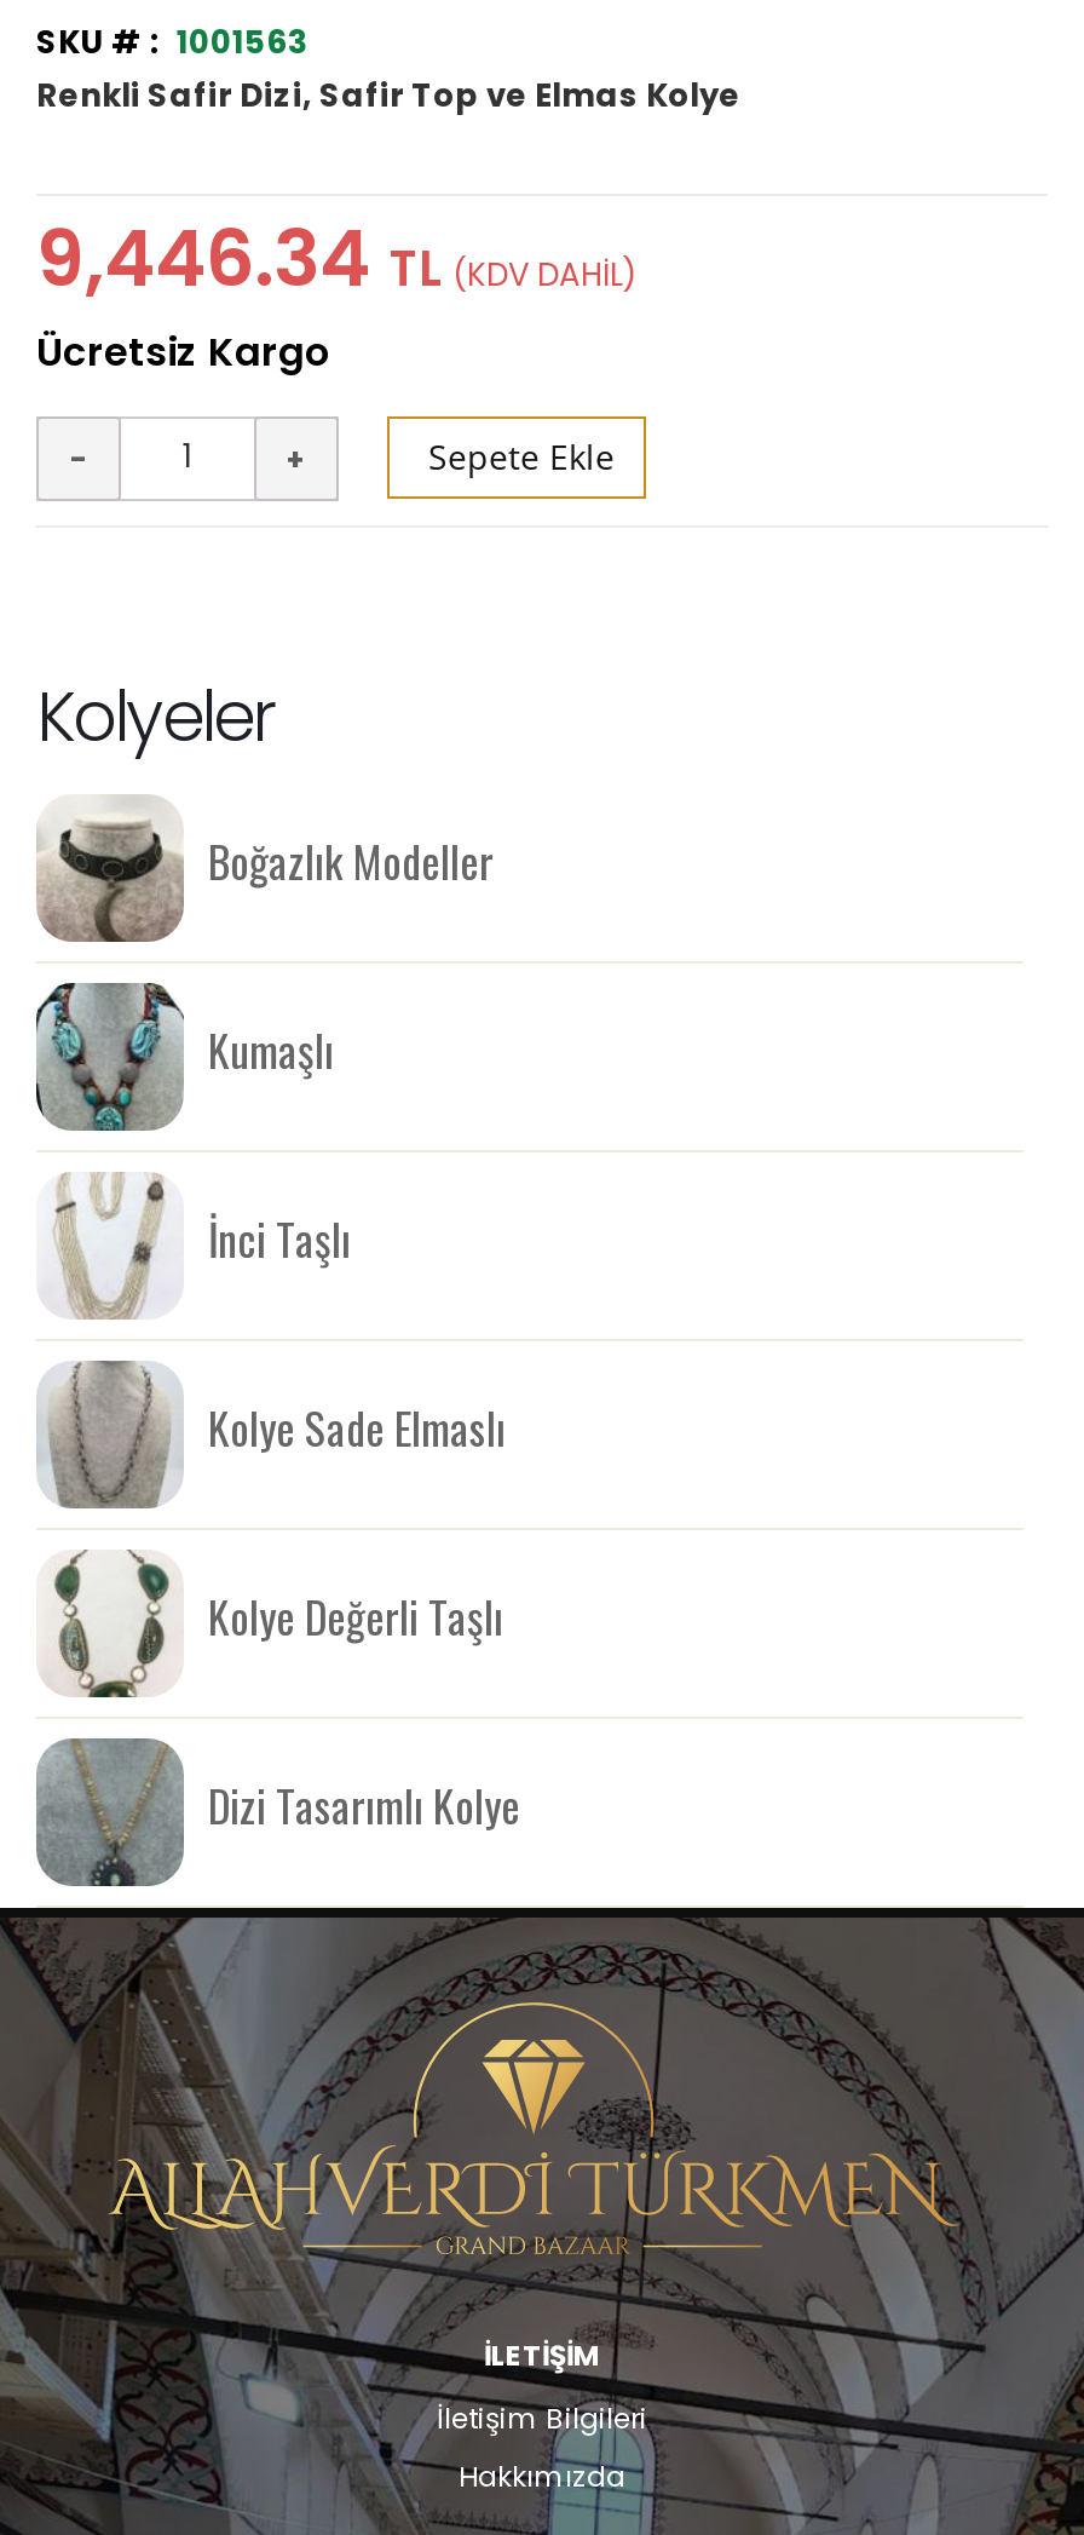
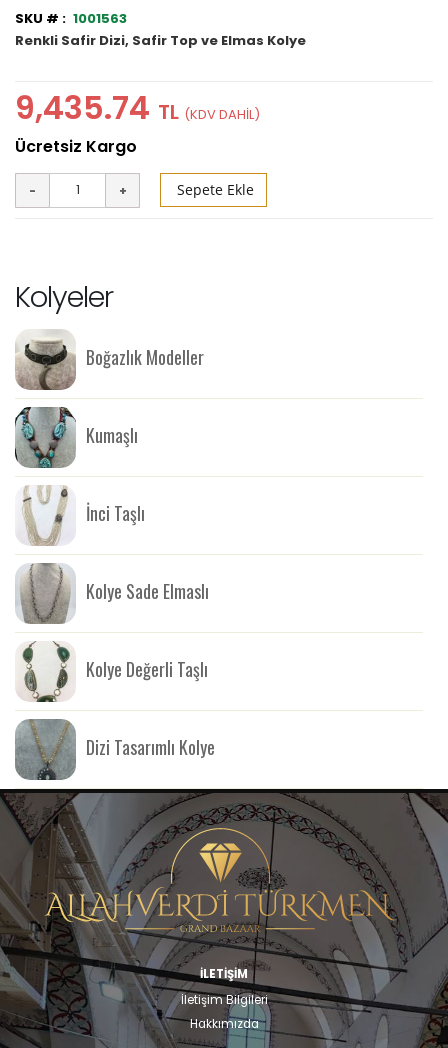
[36,202,440,311] 9,446.34 TL -> [15,85,179,130] 9,435.74 TL

